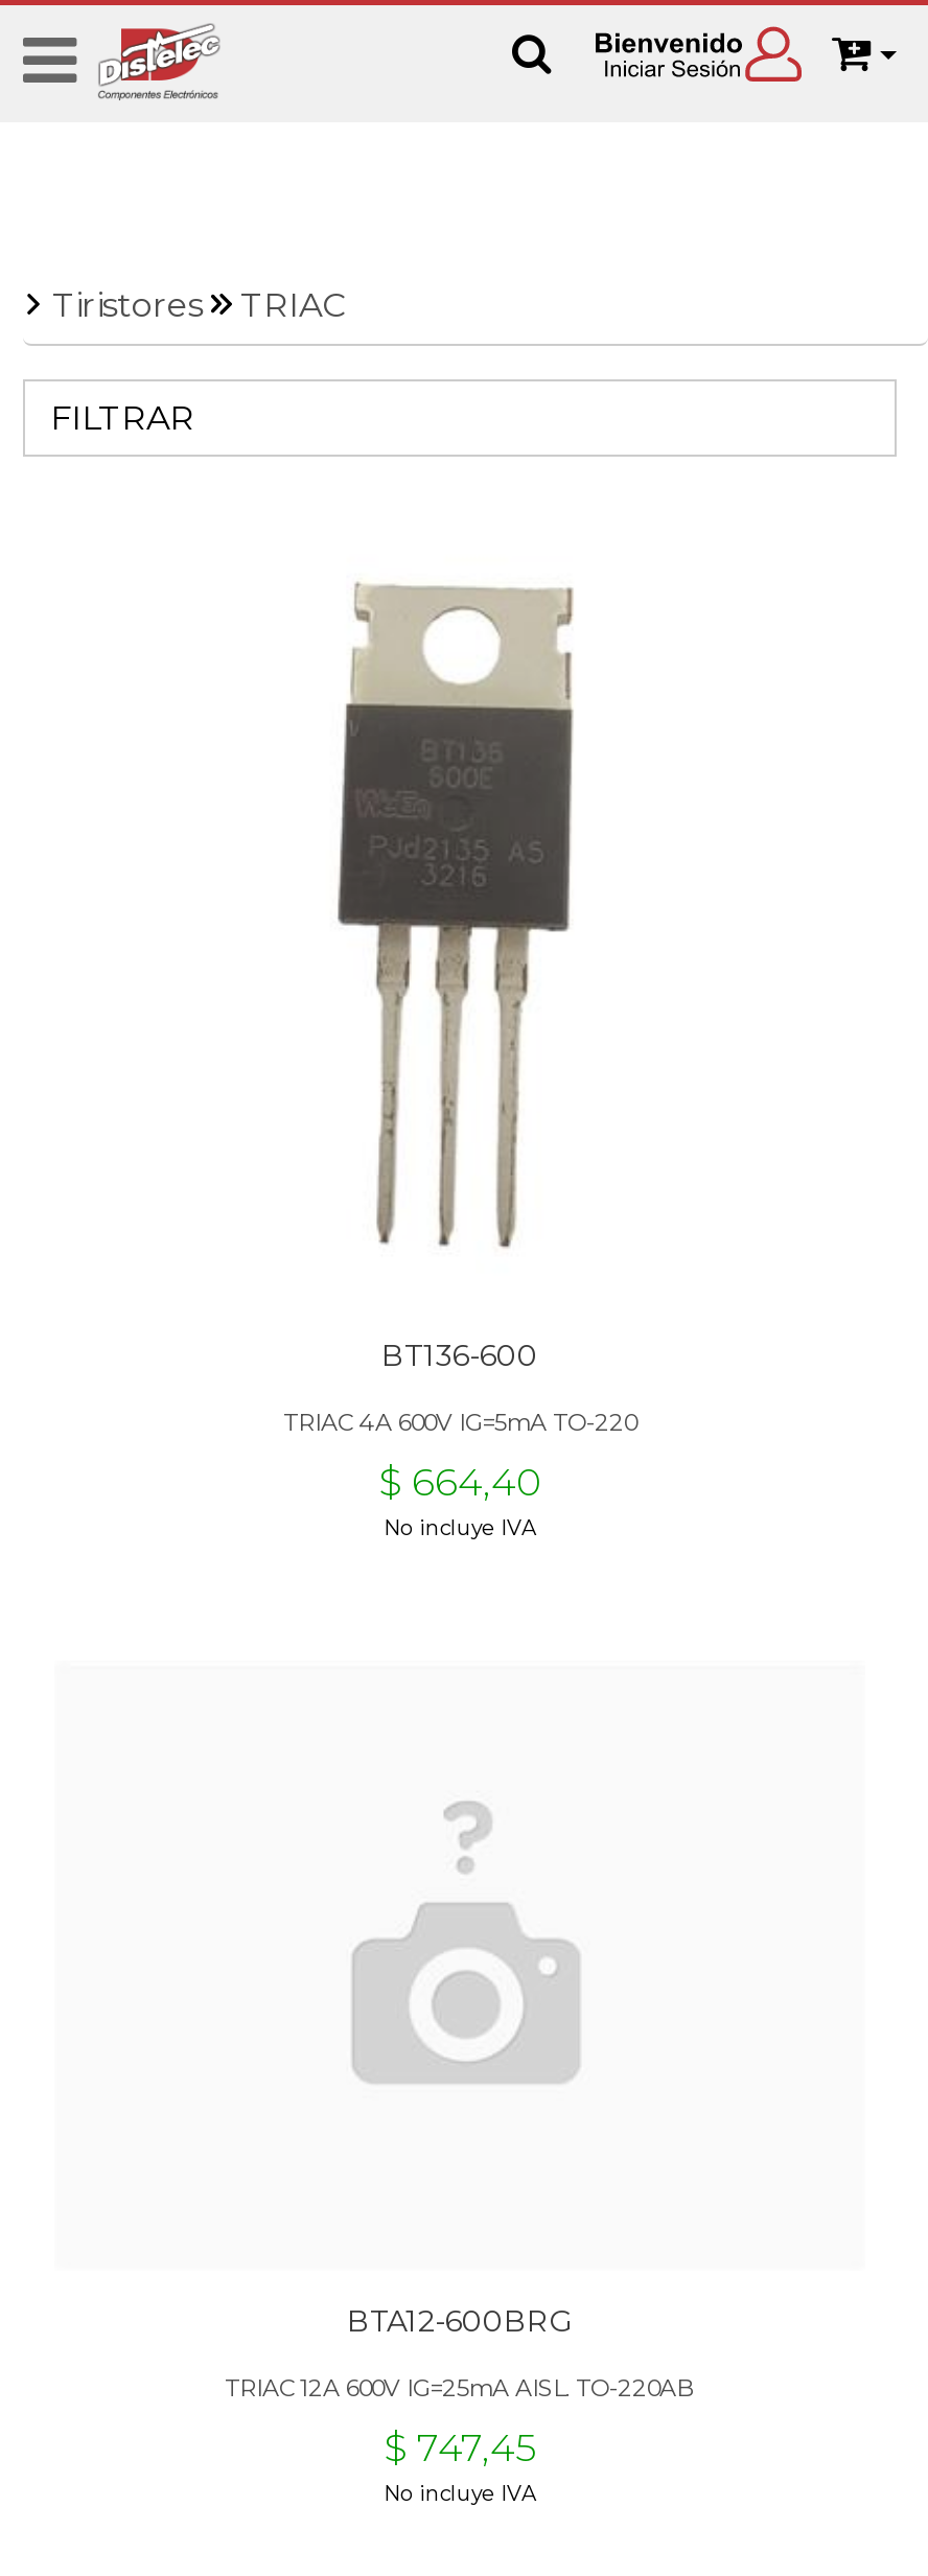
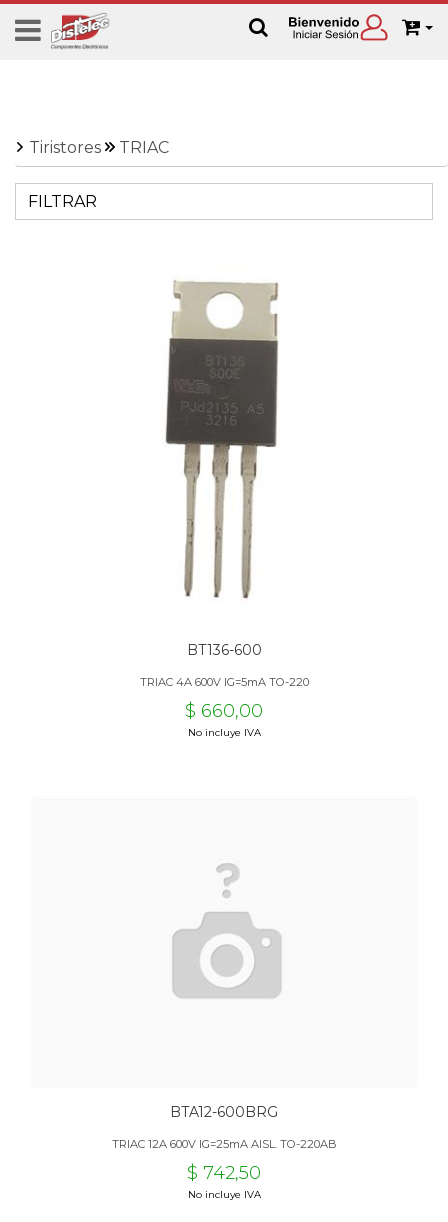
[378,1460,541,1506] $ 664,40 -> [185,700,263,722] $ 660,00
[384,2426,536,2471] $ 747,45 -> [187,1162,261,1184] $ 742,50

